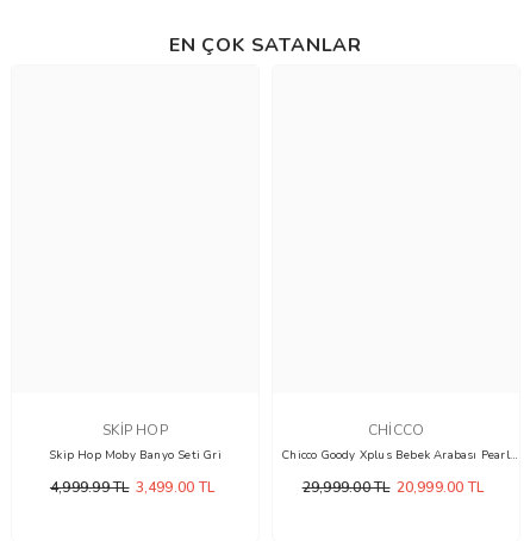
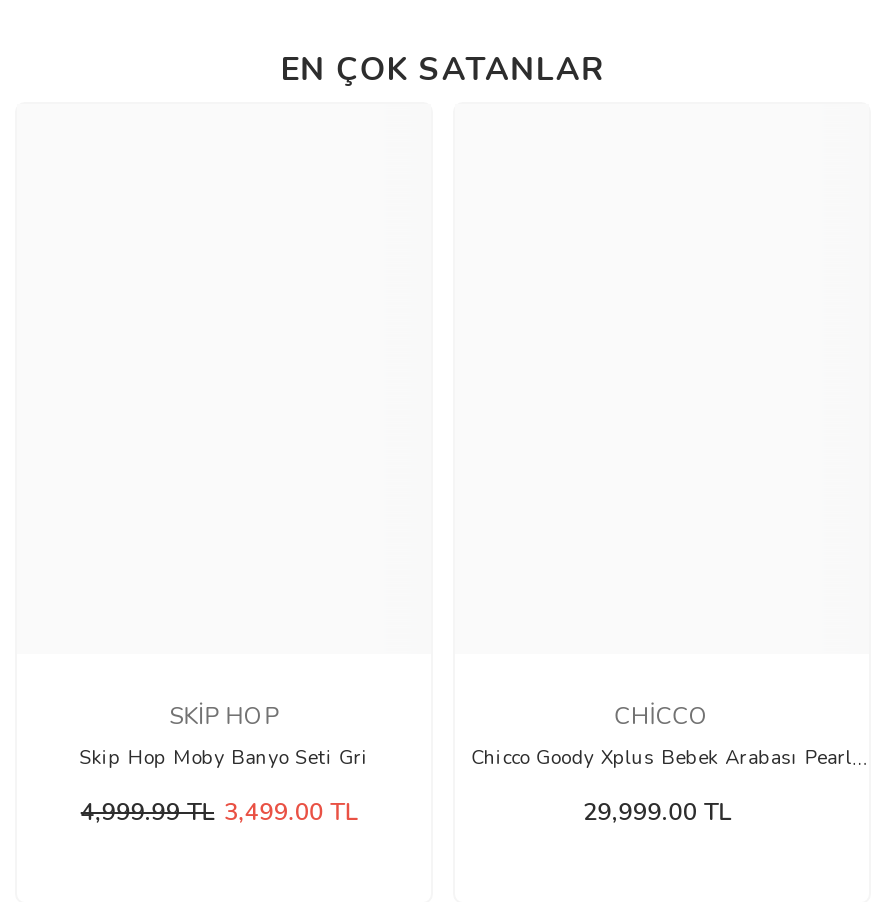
[302,478,484,497] 29,999.00 TL 20,999.00 TL -> [583,797,731,829] 29,999.00 TL

